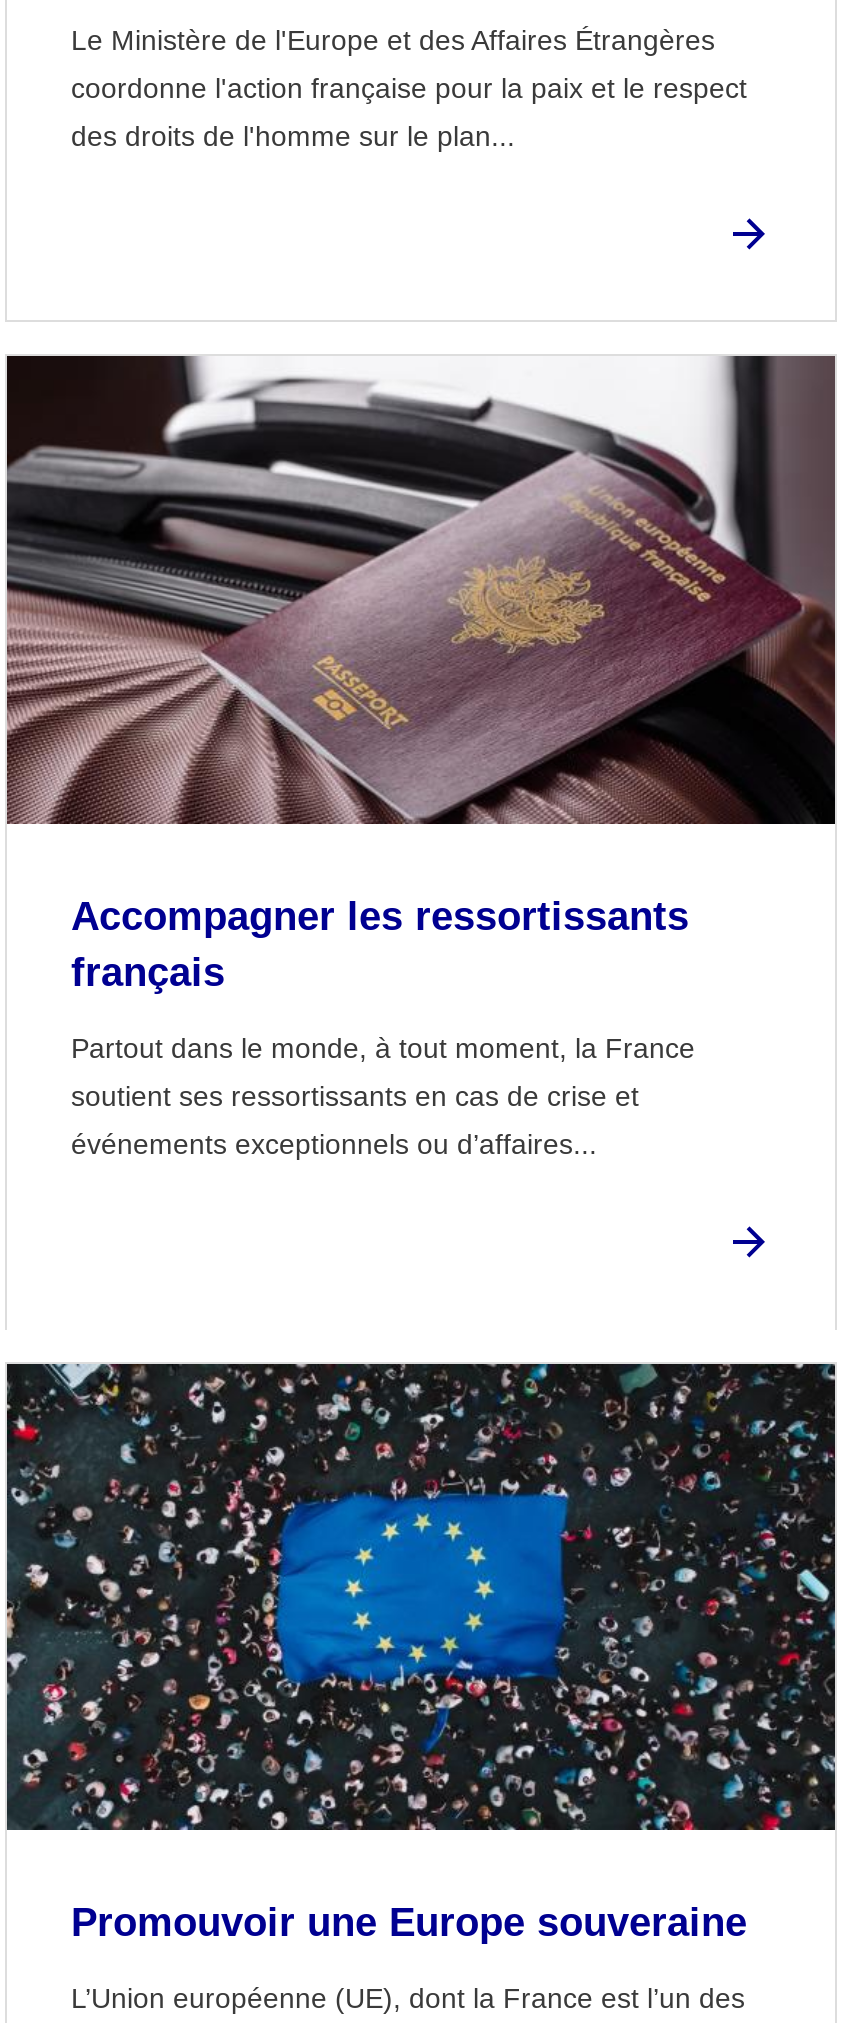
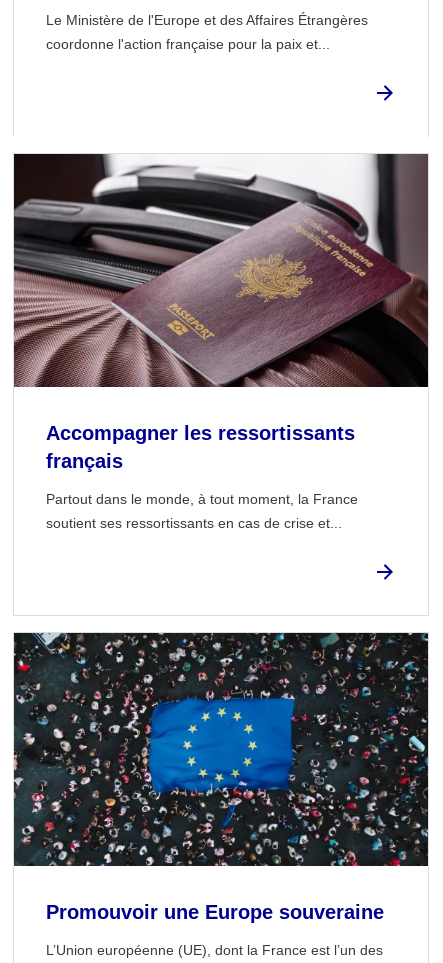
[71,72,747,152] coordonne l'action française pour la paix et le respect | des droits de l'homme sur le plan... -> [46,36,330,52] coordonne l'action française pour la paix et...
[71,1079,639,1159] soutient ses ressortissants en cas de crise et | événements exceptionnels ou d’affaires... -> [46,515,342,531] soutient ses ressortissants en cas de crise et...

